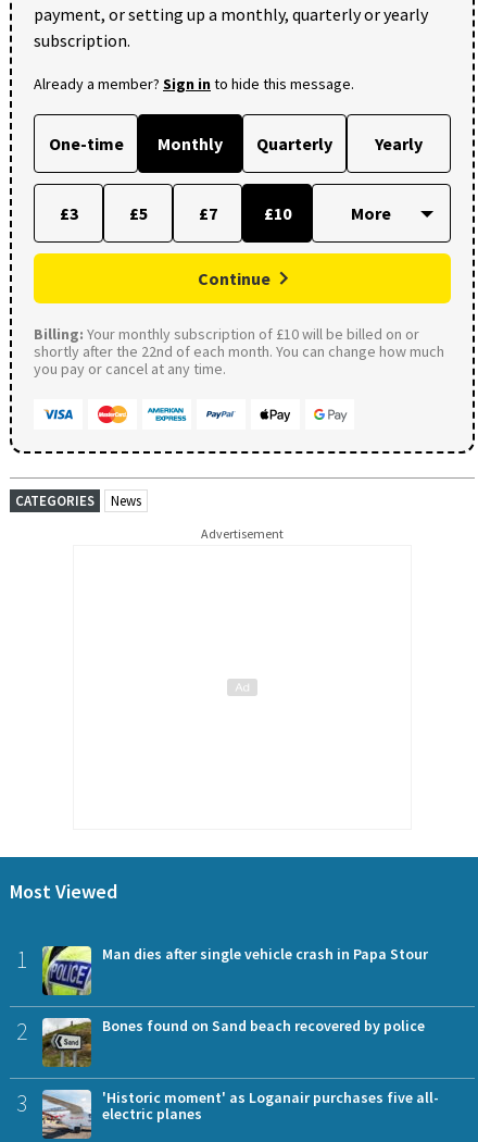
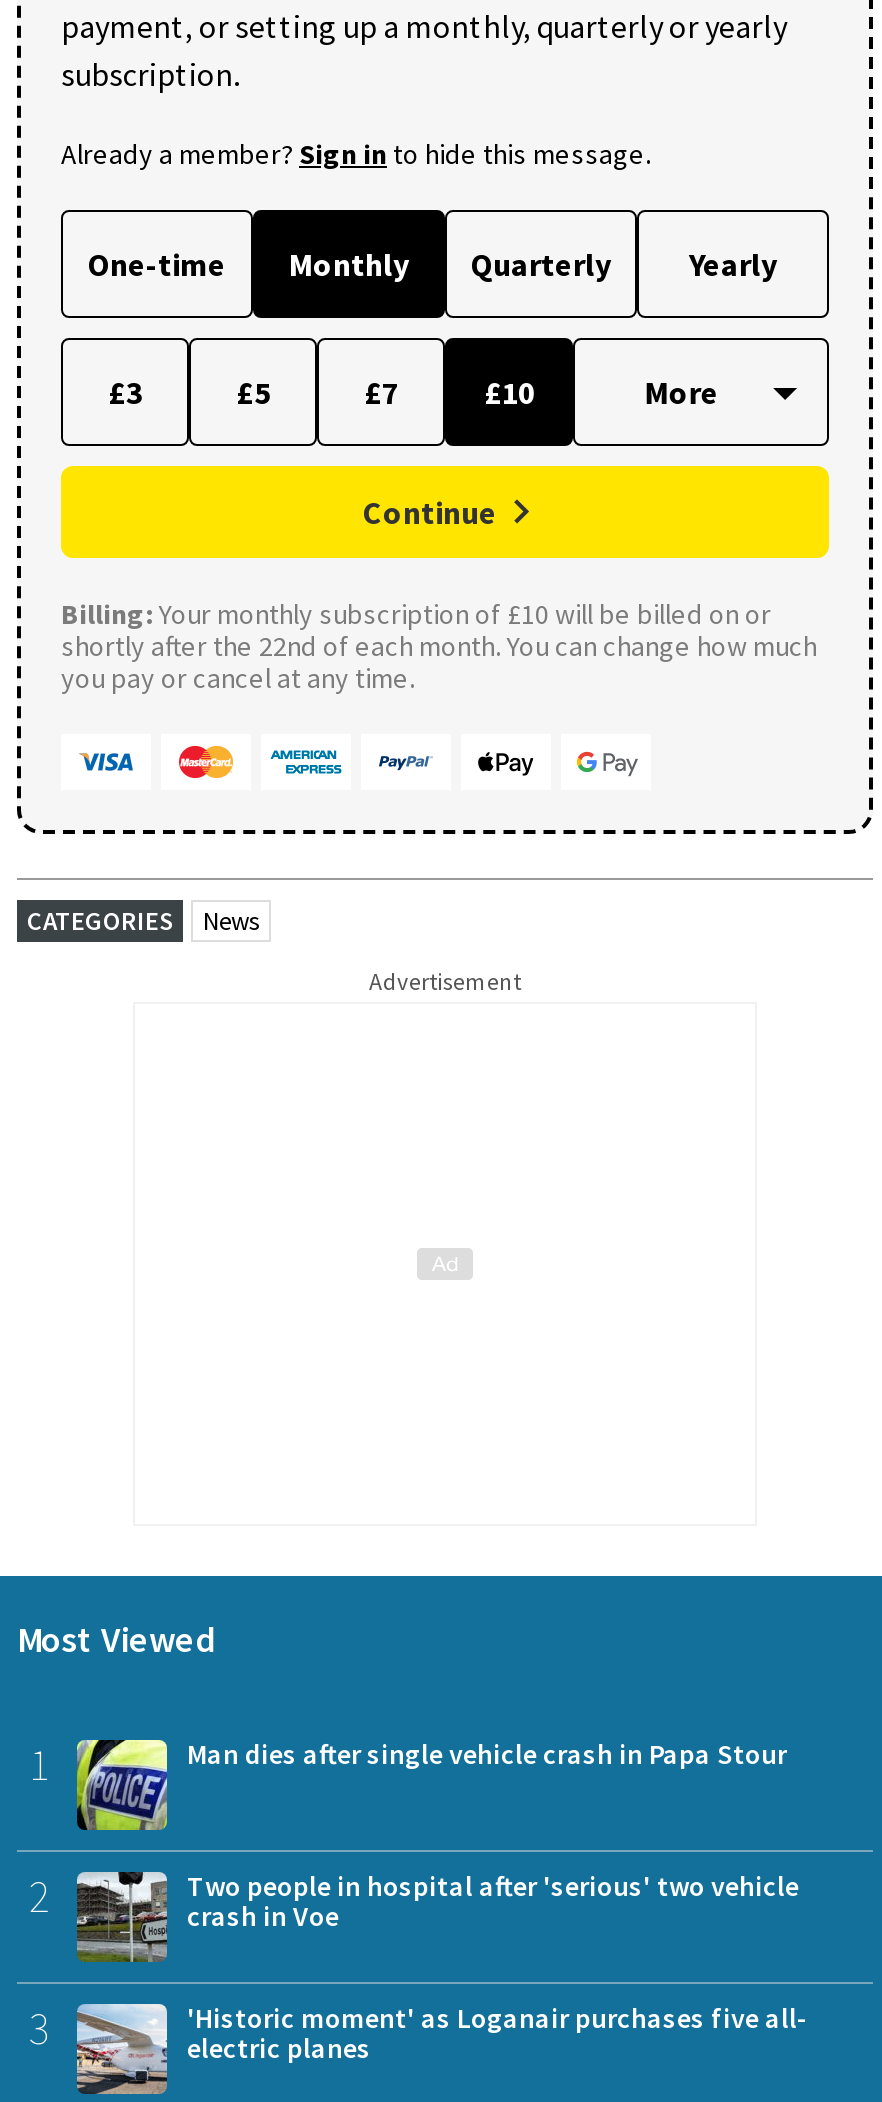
[41,1015,425,1067] [image] | Bones found on Sand beach recovered by police -> [75,1867,799,1962] [image] | Two people in hospital after 'serious' two vehicle | crash in Voe

